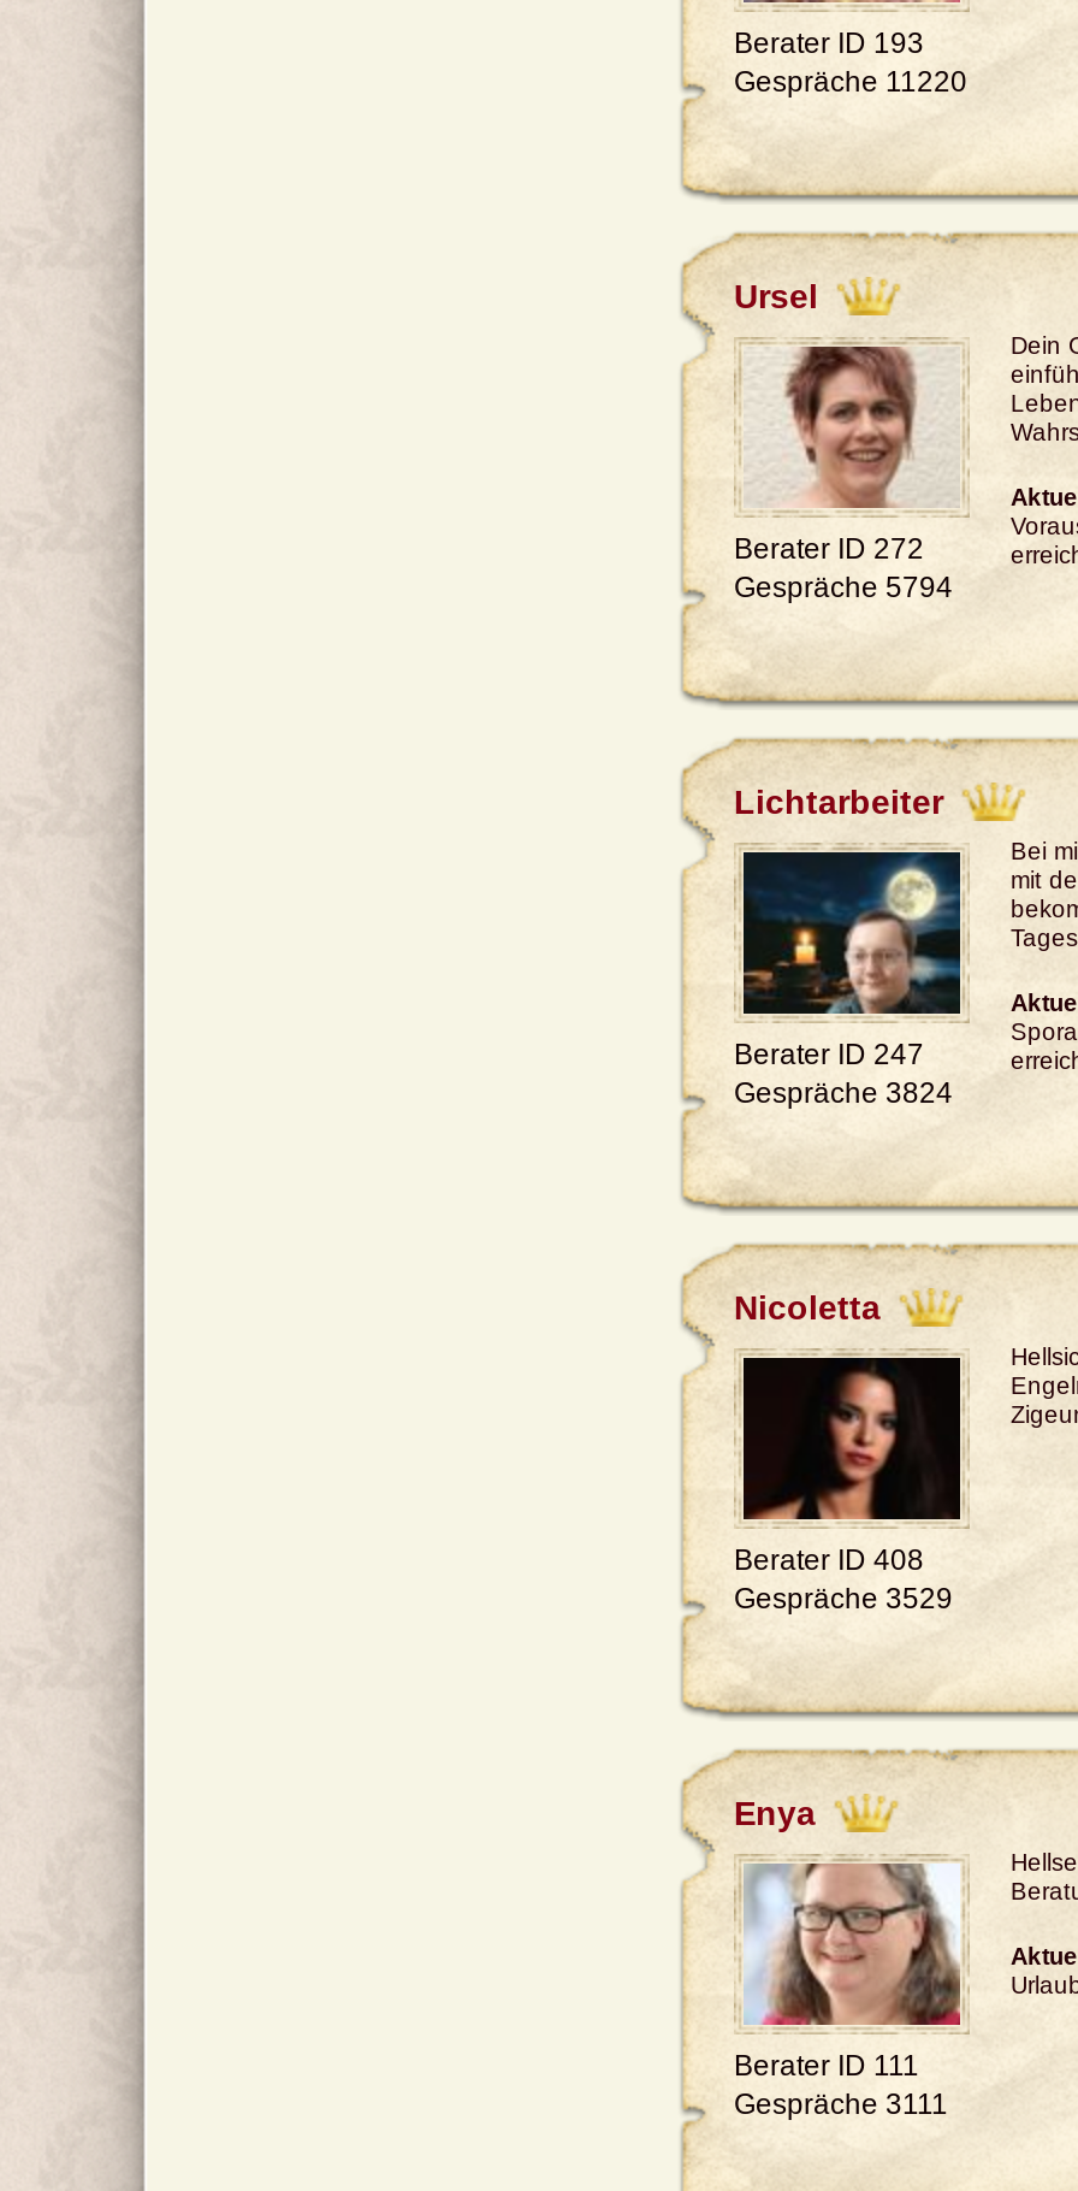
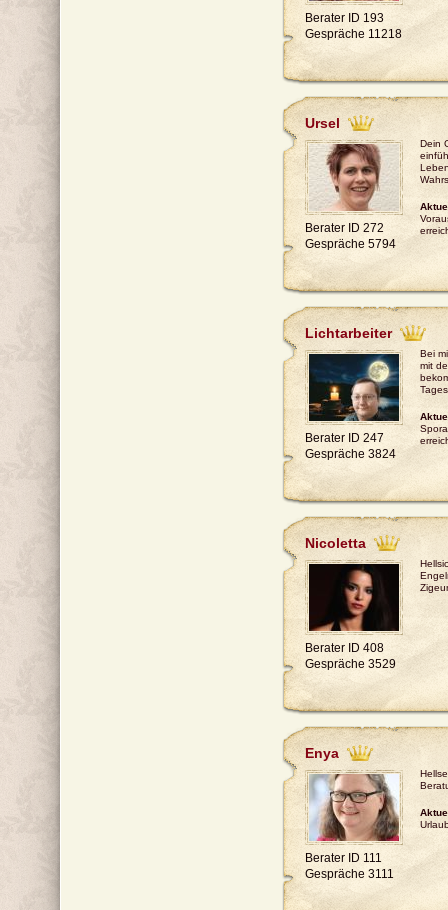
[734,65,967,99] Gespräche 11220 -> [305,27,402,41] Gespräche 11218

